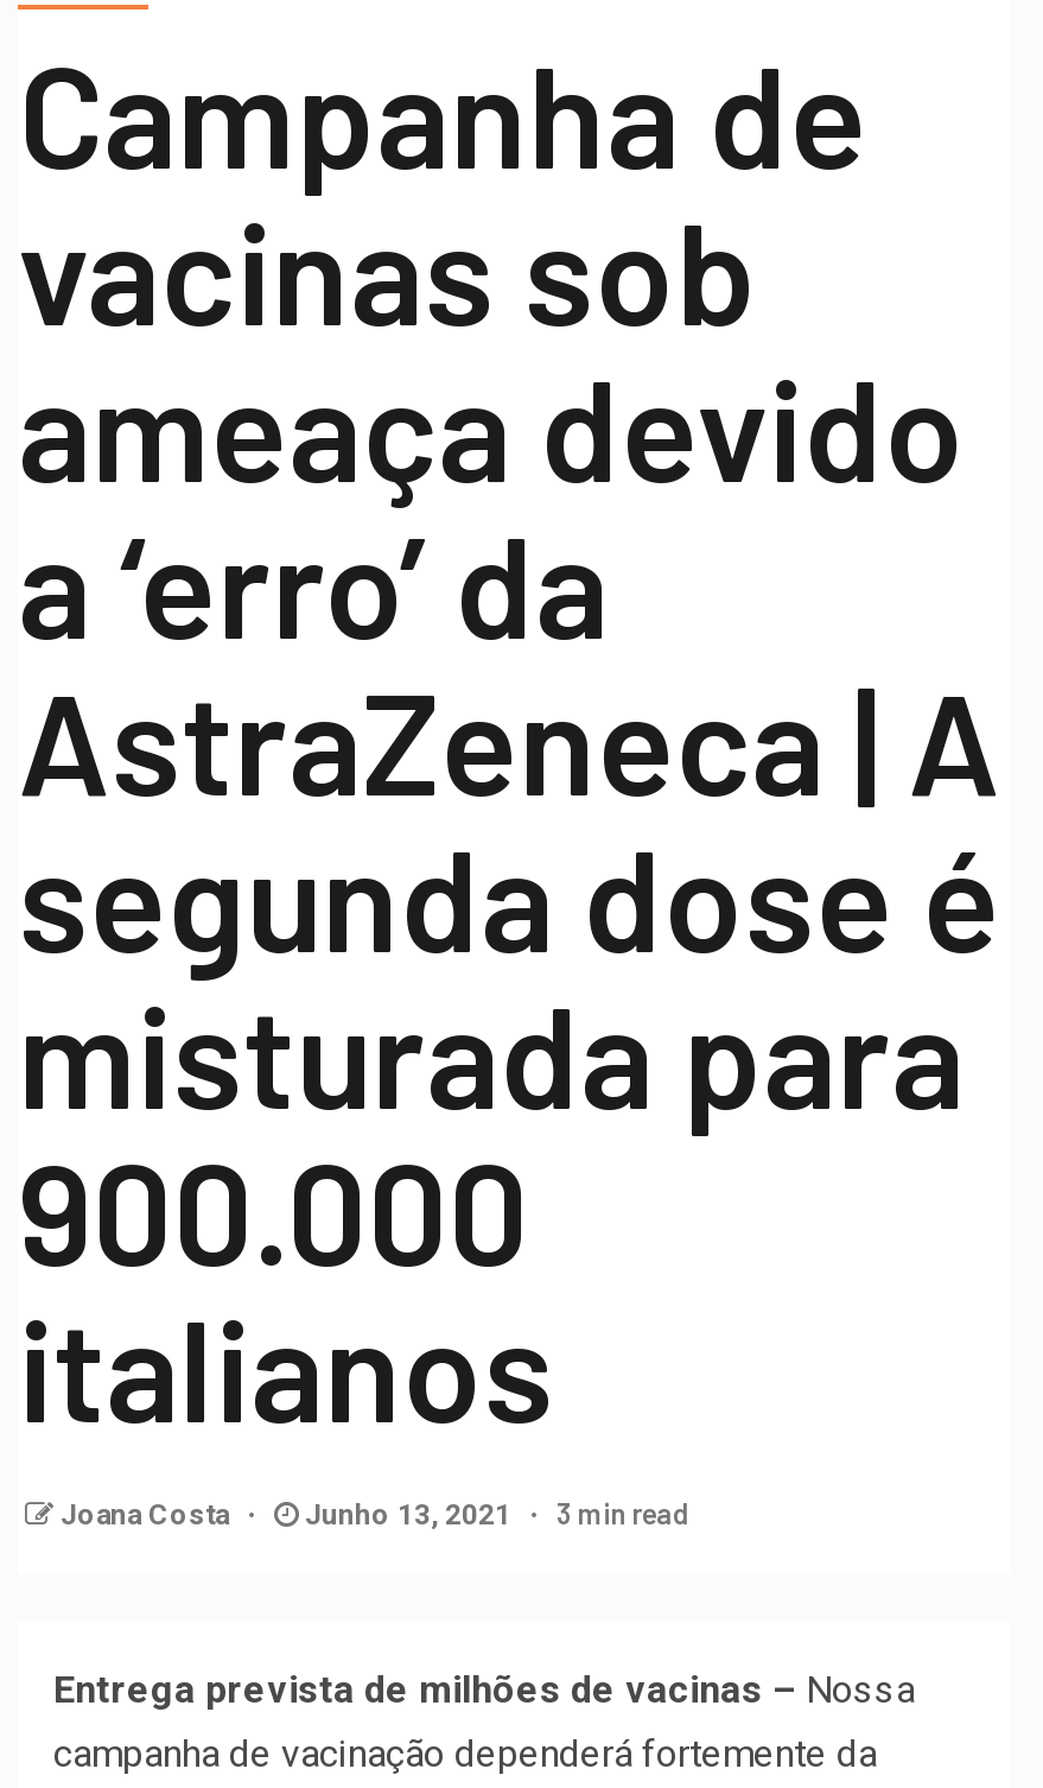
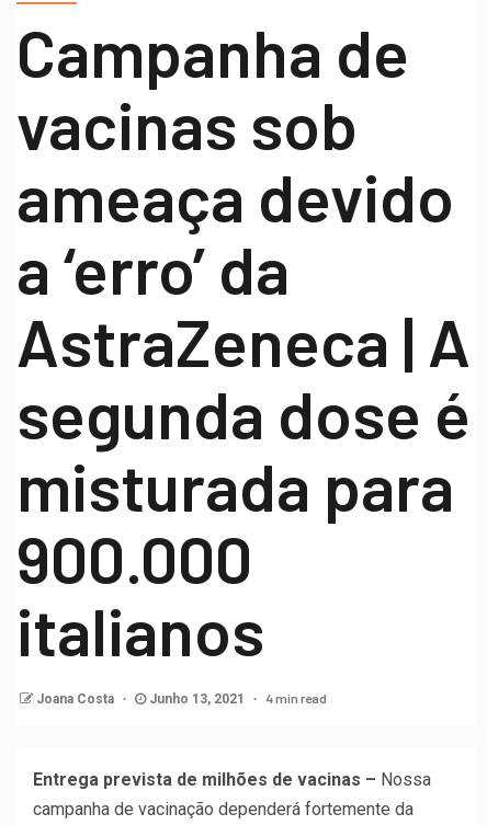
[61,1495,689,1530] Joana Costa Junho 13, 2021 3 min read -> [36,690,327,706] Joana Costa Junho 13, 2021 4 min read

